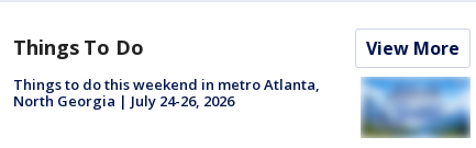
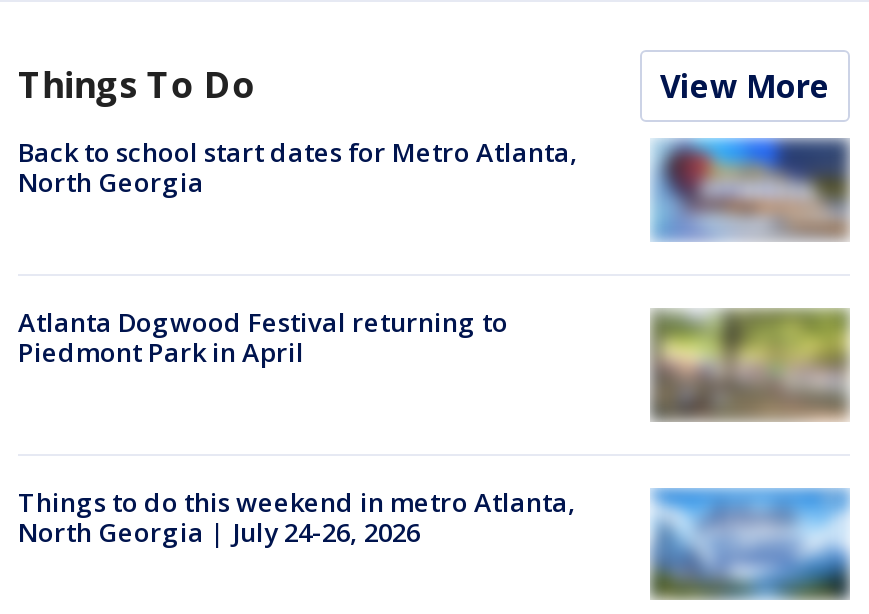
none -> [18,135,852,252] [image] | Back to school start dates for Metro Atlanta, | North Georgia
none -> [18,305,508,371] Atlanta Dogwood Festival returning to | Piedmont Park in April
none -> [648,306,852,424] [image]

